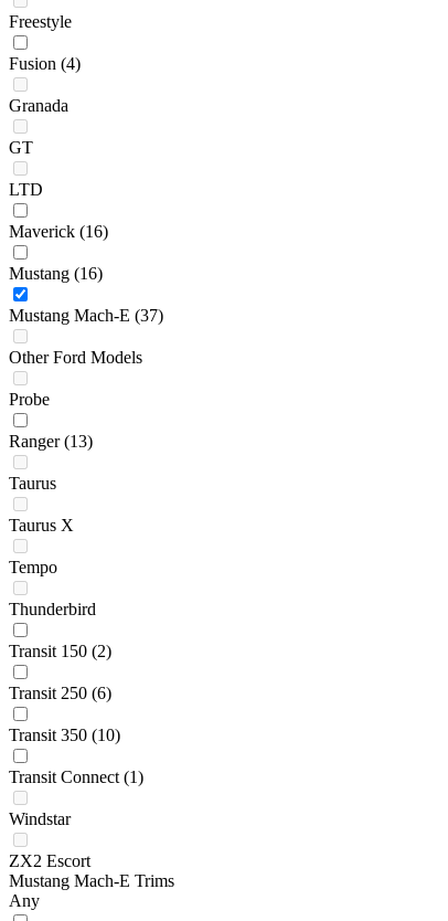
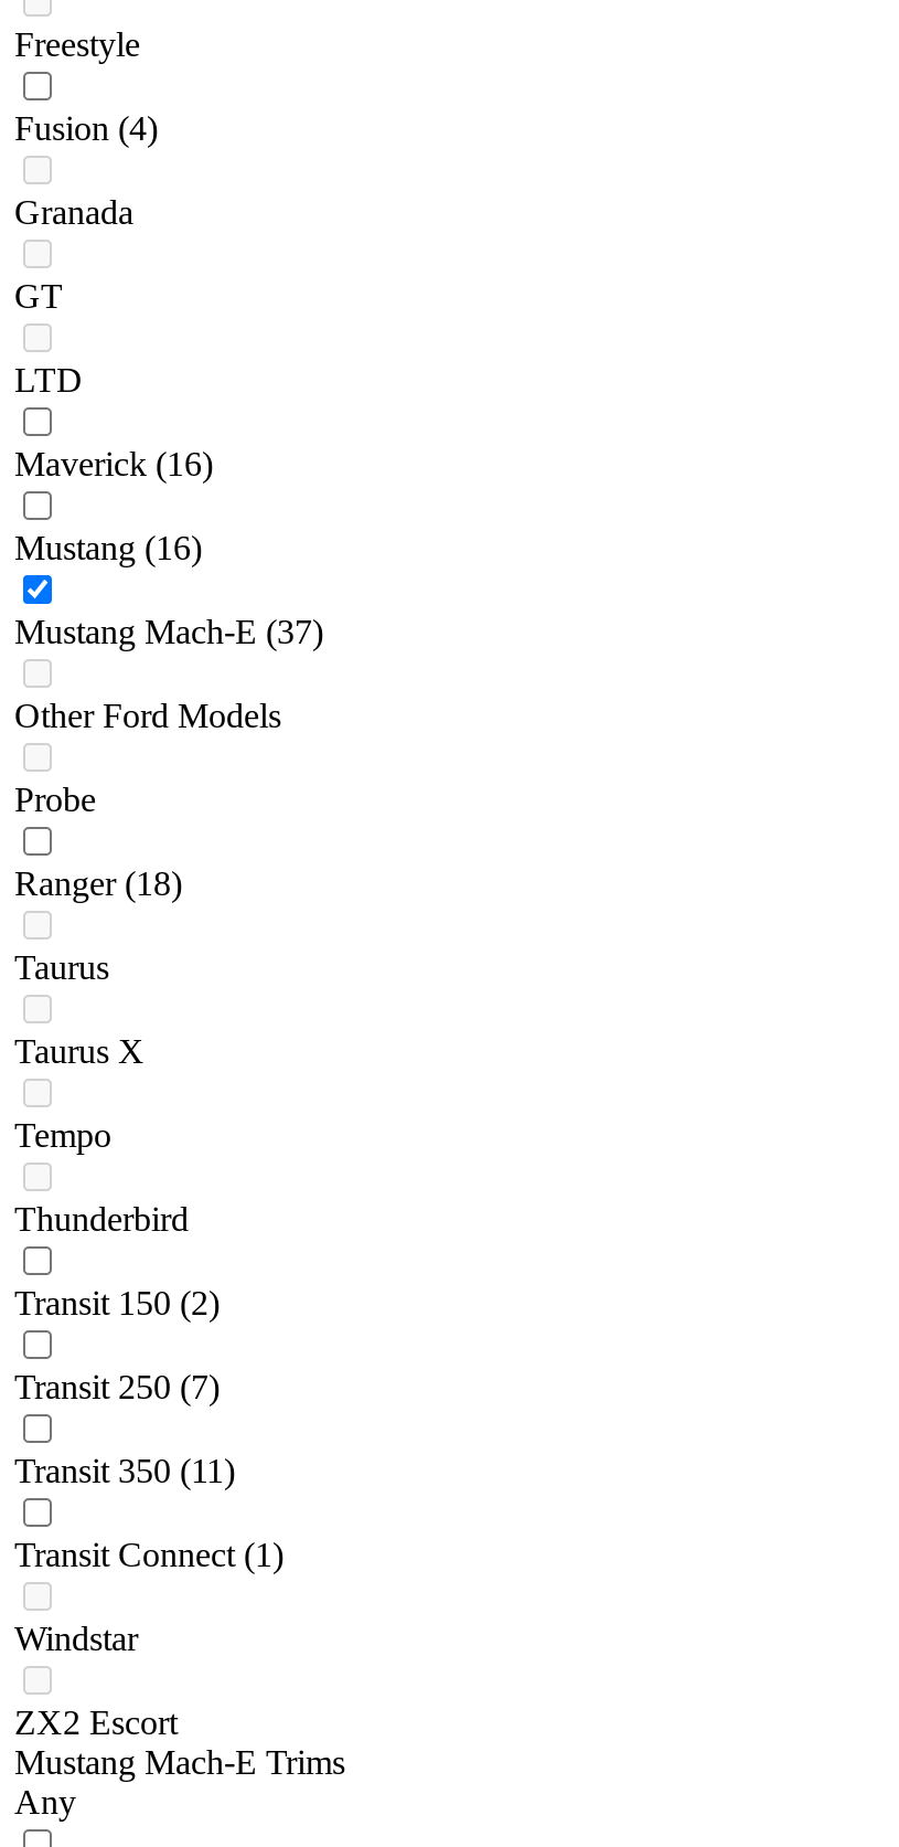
[9,432,93,451] Ranger (13) -> [14,865,182,903] Ranger (18)
[9,684,111,703] Transit 250 (6) -> [14,1369,220,1406] Transit 250 (7)
[9,726,120,745] Transit 350 (10) -> [14,1453,235,1490] Transit 350 (11)

